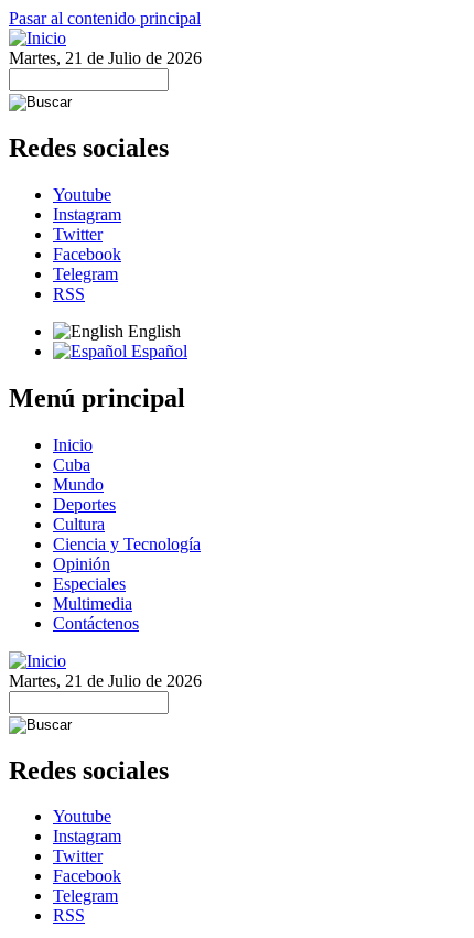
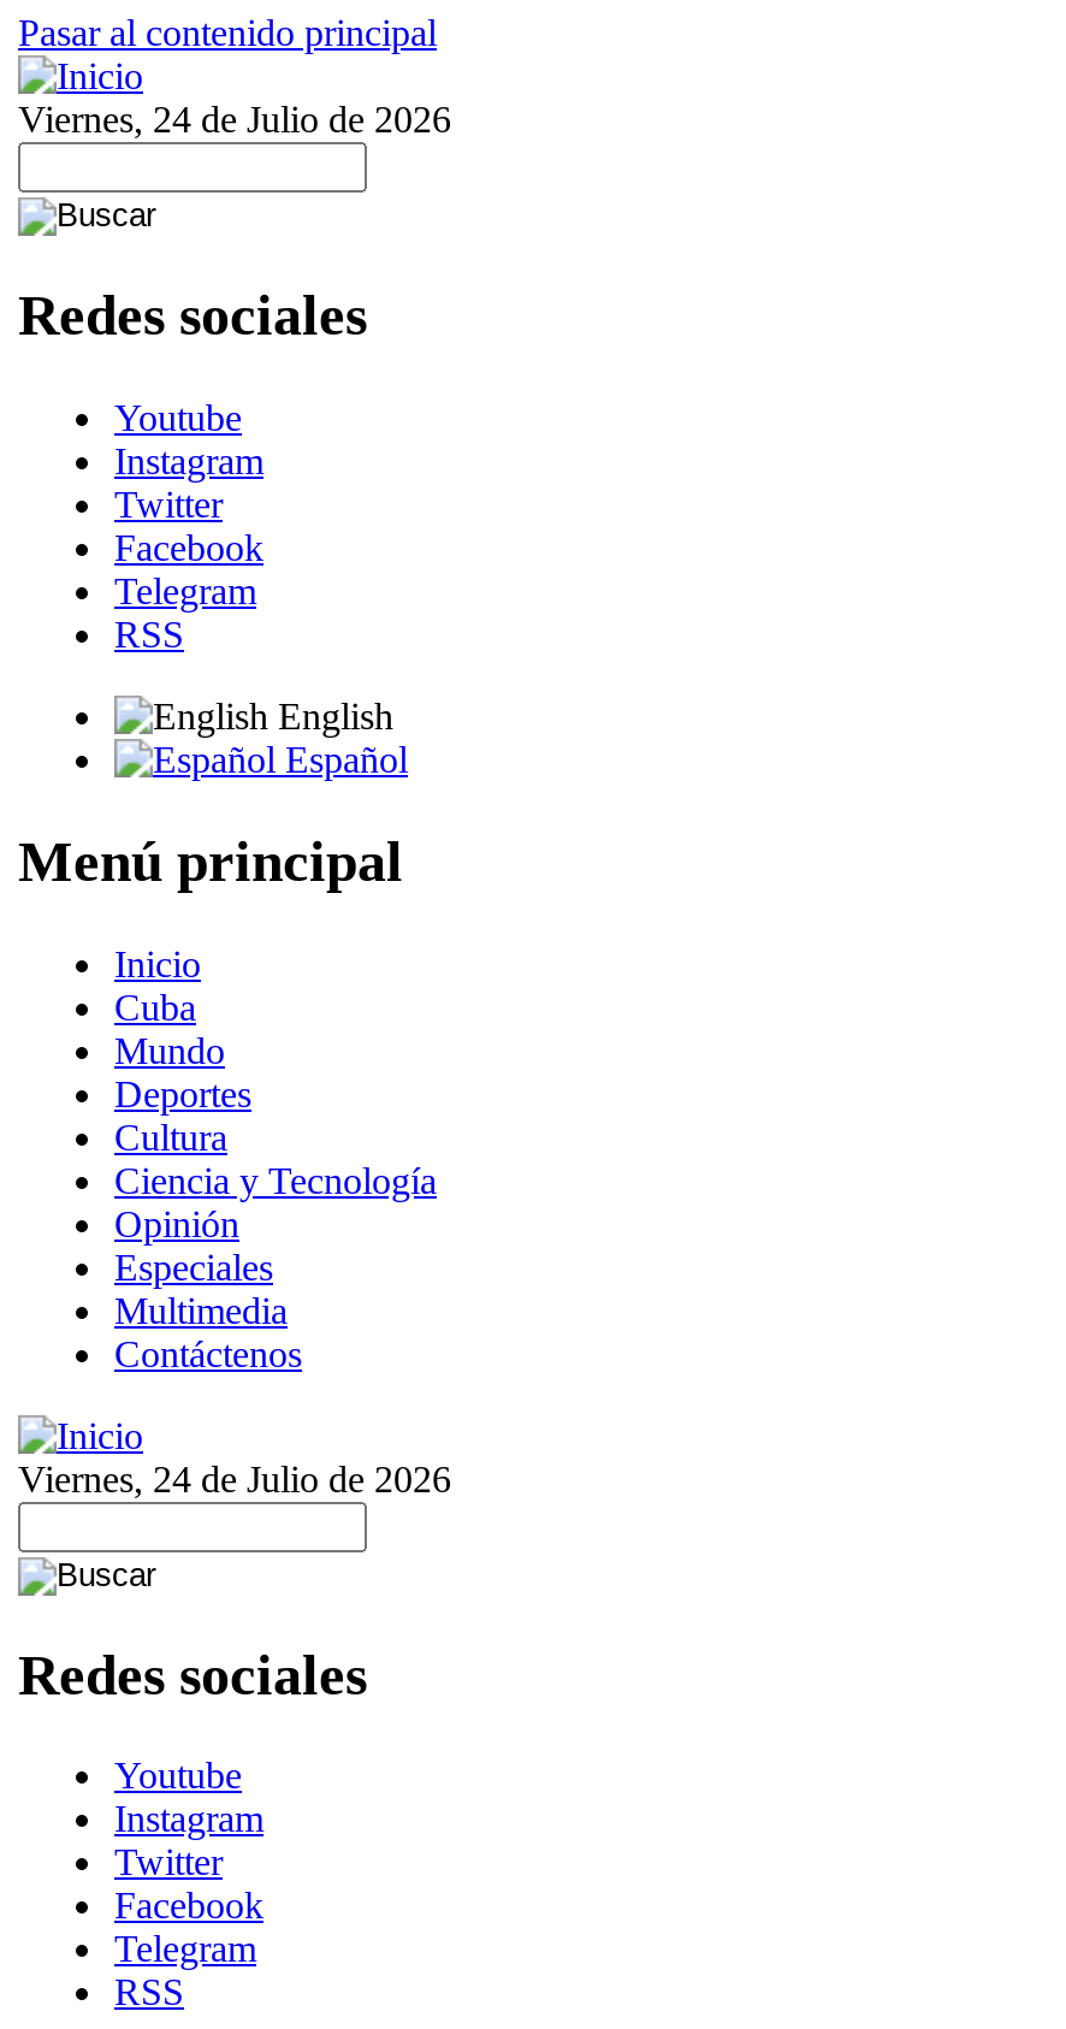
[9,48,202,67] Martes, 21 de Julio de 2026 -> [18,99,451,140] Viernes, 24 de Julio de 2026
[9,671,202,690] Martes, 21 de Julio de 2026 -> [18,1458,451,1499] Viernes, 24 de Julio de 2026

